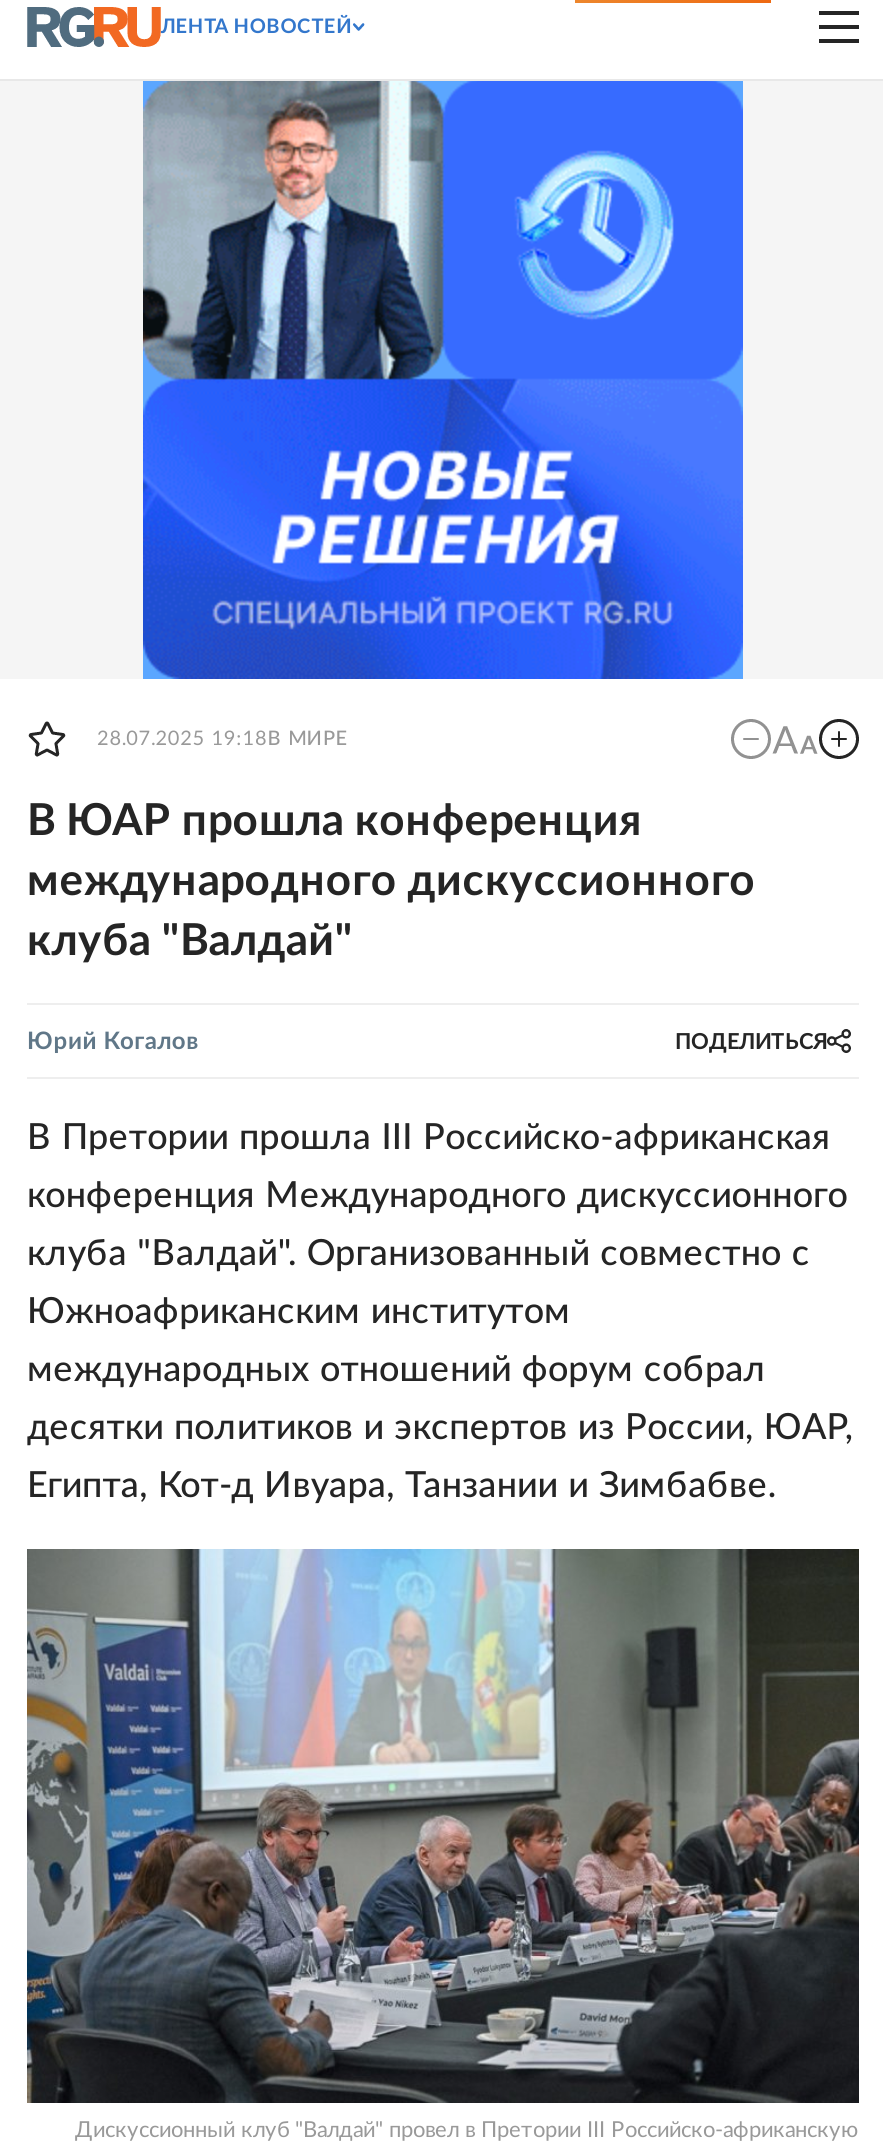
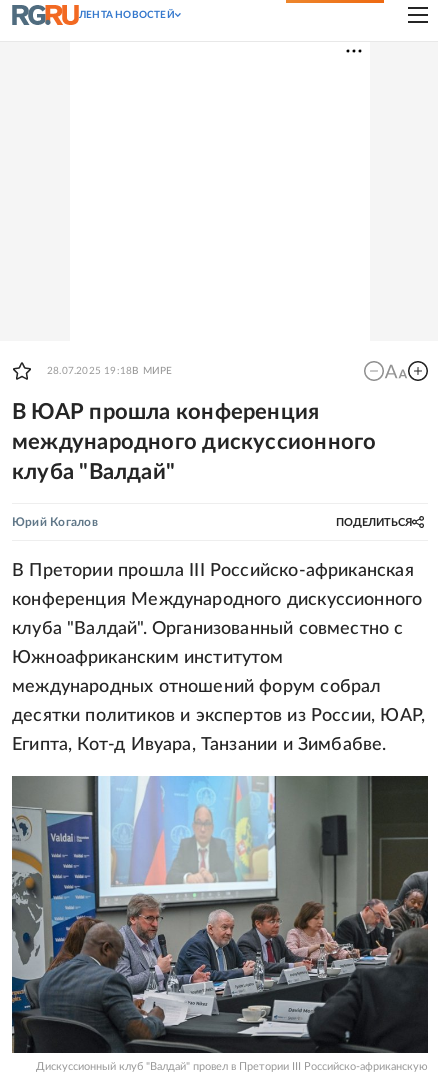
[141,79,745,681] [image] -> none

